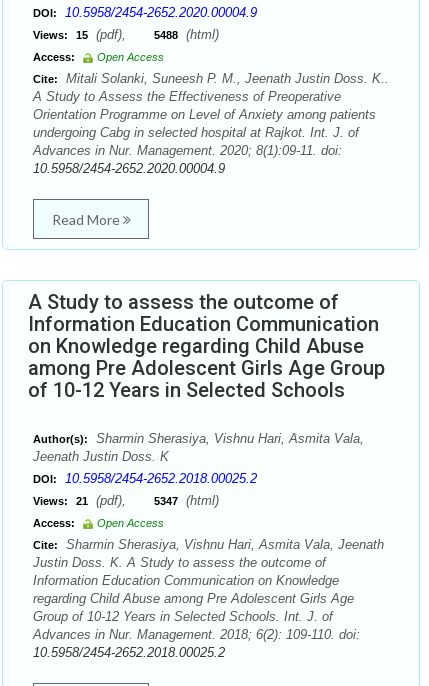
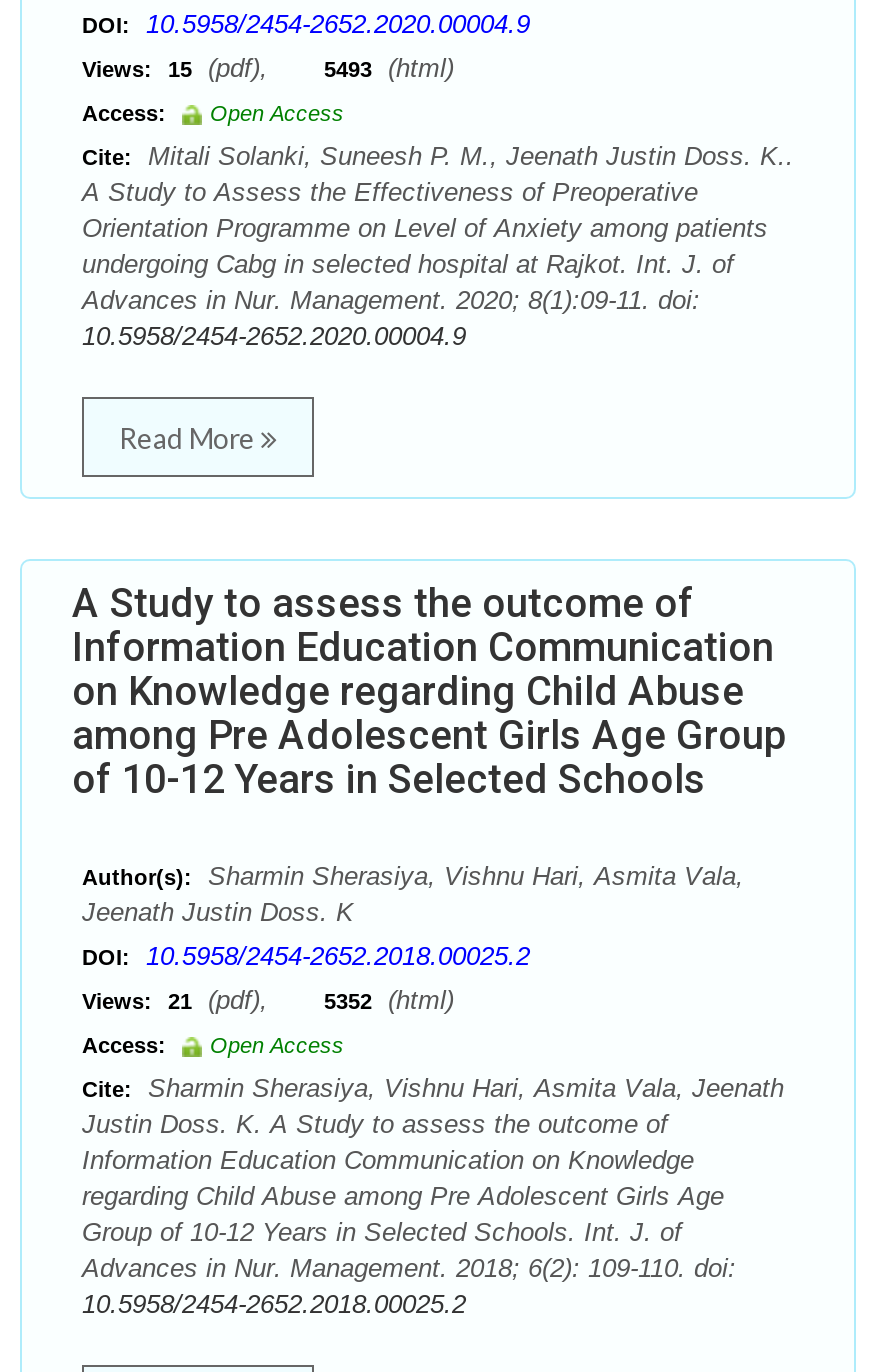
[33,27,219,42] Views: 15 (pdf), 5488 (html) -> [82,53,454,83] Views: 15 (pdf), 5493 (html)
[33,493,219,508] Views: 21 (pdf), 5347 (html) -> [82,985,454,1015] Views: 21 (pdf), 5352 (html)

